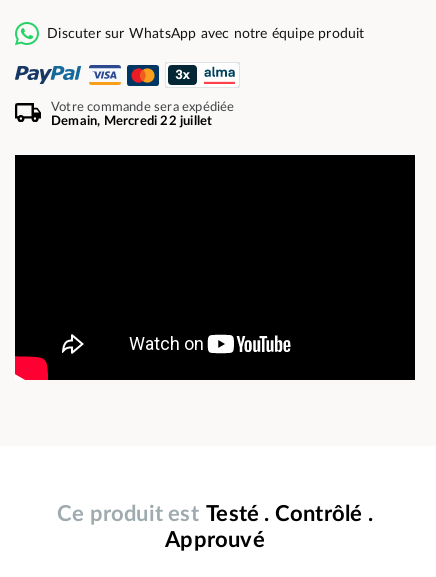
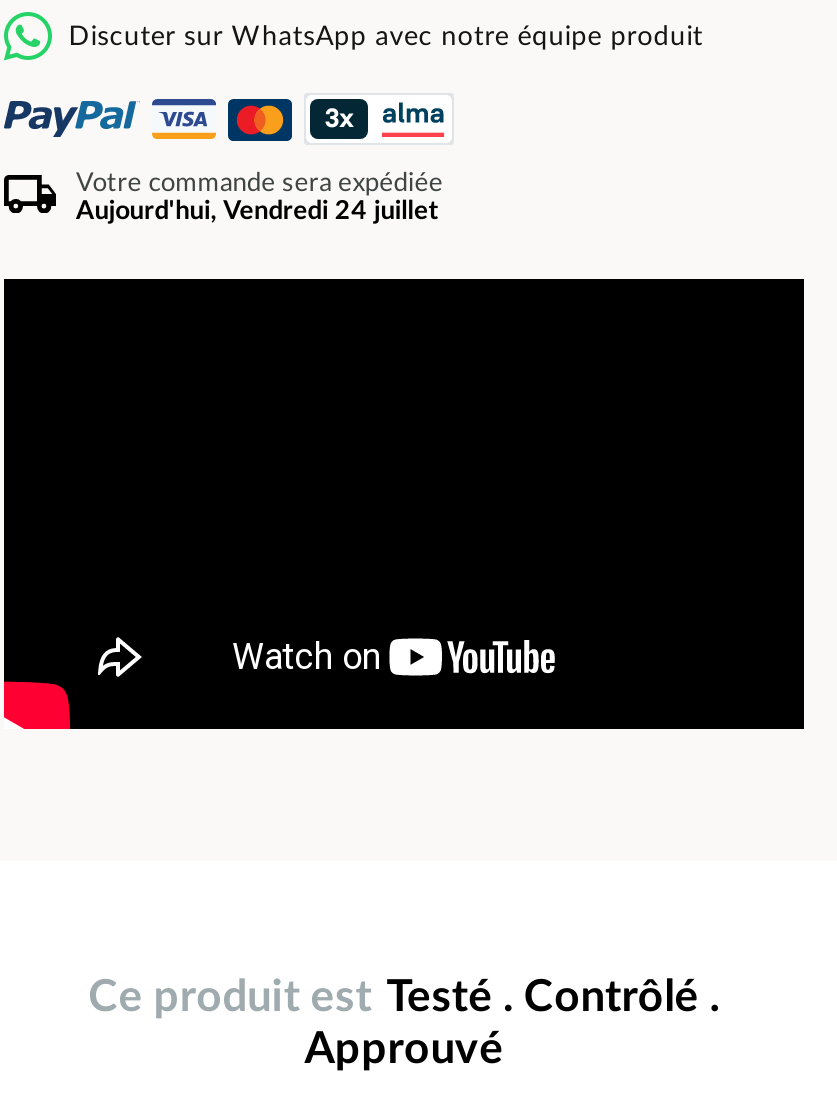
[51,115,212,128] Demain, Mercredi 22 juillet -> [76,199,439,225] Aujourd'hui, Vendredi 24 juillet

